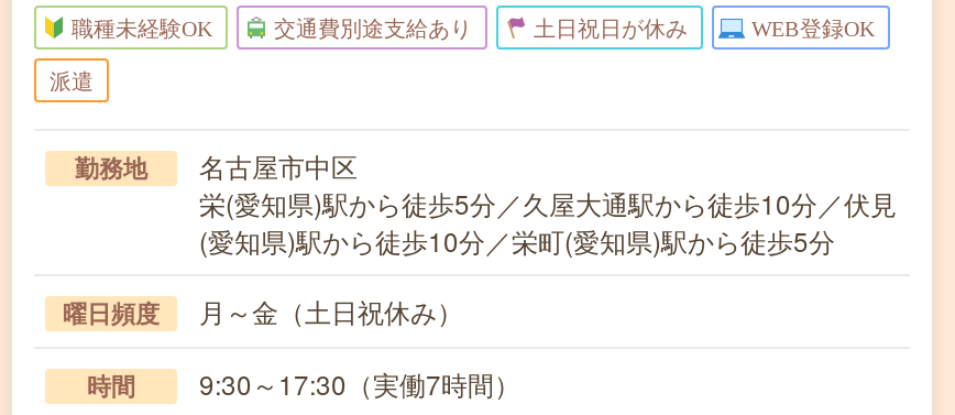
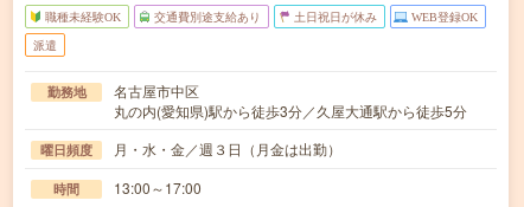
[199,184,897,259] 栄(愛知県)駅から徒歩5分／久屋大通駅から徒歩10分／伏見 | (愛知県)駅から徒歩10分／栄町(愛知県)駅から徒歩5分 -> [114,101,467,121] 丸の内(愛知県)駅から徒歩3分／久屋大通駅から徒歩5分
[199,292,463,329] 月～金（土日祝休み） -> [114,138,341,159] 月・水・金／週３日（月金は出勤）
[87,364,520,402] 時間 9:30～17:30（実働7時間） -> [53,177,202,198] 時間 13:00～17:00

